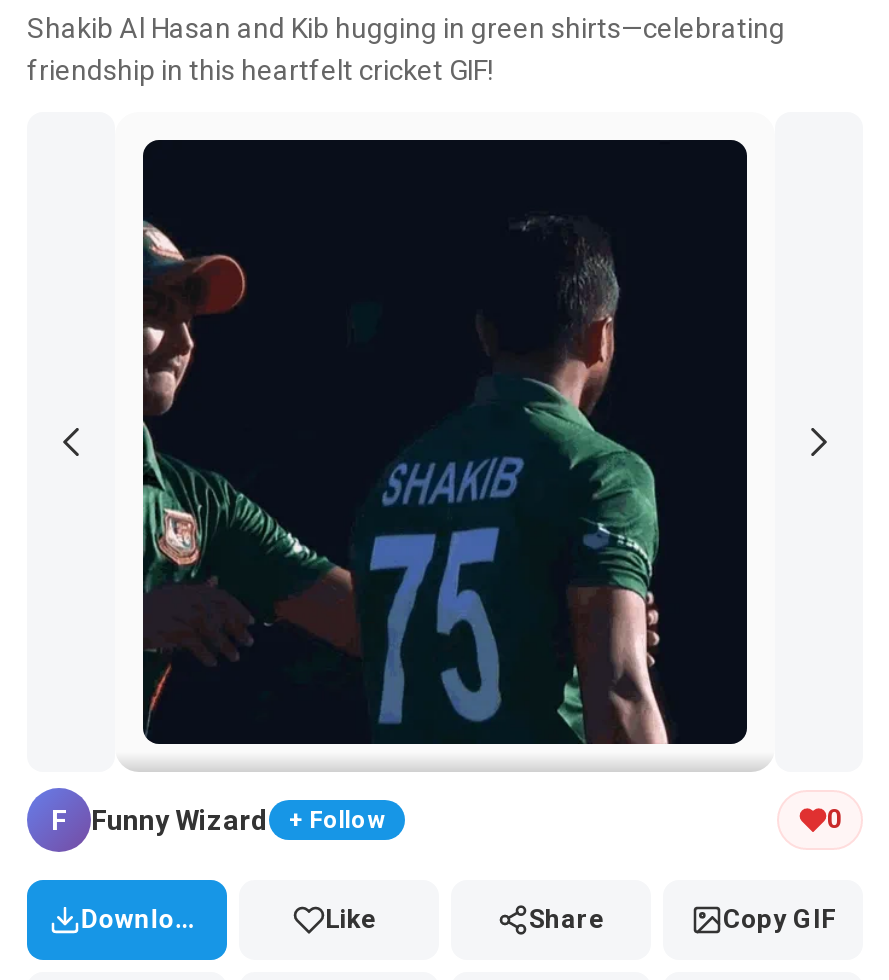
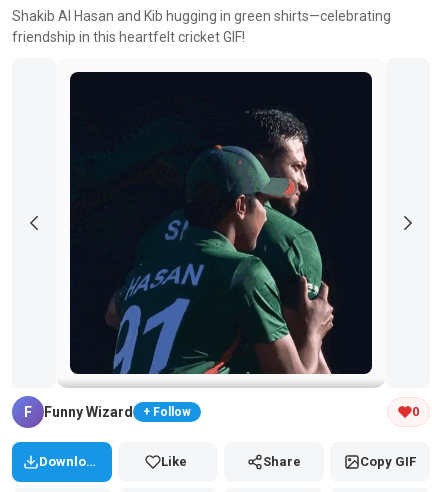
[141,220,669,746] [image] -> [69,110,335,375] [image]

